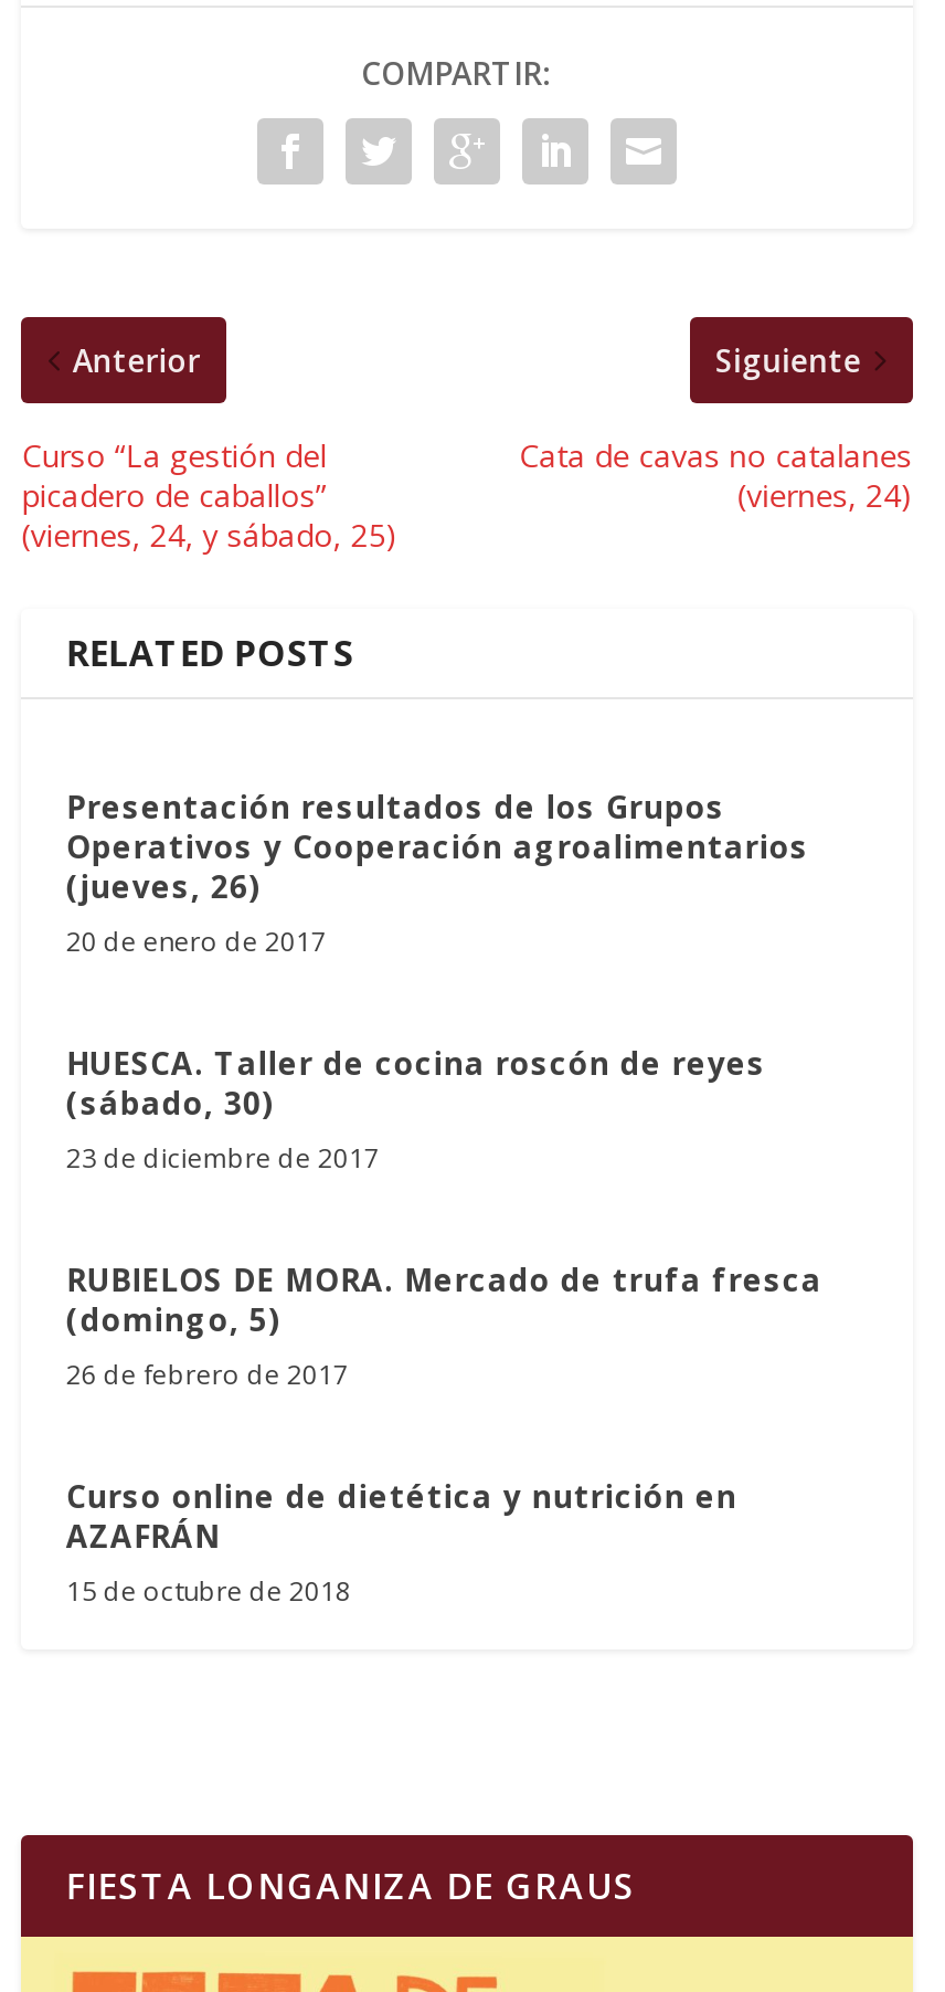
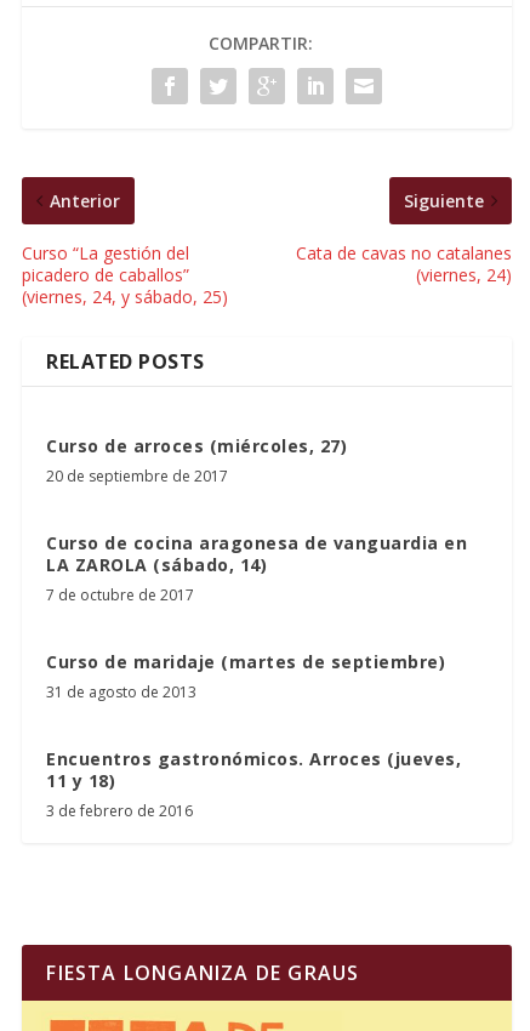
[66,785,809,960] Presentación resultados de los Grupos | Operativos y Cooperación agroalimentarios | (jueves, 26) | 20 de enero de 2017 -> [47,434,347,486] Curso de arroces (miércoles, 27) | 20 de septiembre de 2017
[66,1041,766,1176] HUESCA. Taller de cocina roscón de reyes | (sábado, 30) | 23 de diciembre de 2017 -> [47,531,467,605] Curso de cocina aragonesa de vanguardia en | LA ZAROLA (sábado, 14) | 7 de octubre de 2017
[66,1258,822,1393] RUBIELOS DE MORA. Mercado de trufa fresca | (domingo, 5) | 26 de febrero de 2017 -> [47,650,446,702] Curso de maridaje (martes de septiembre) | 31 de agosto de 2013
[66,1474,737,1609] Curso online de dietética y nutrición en | AZAFRÁN | 15 de octubre de 2018 -> [47,747,461,821] Encuentros gastronómicos. Arroces (jueves, | 11 y 18) | 3 de febrero de 2016

